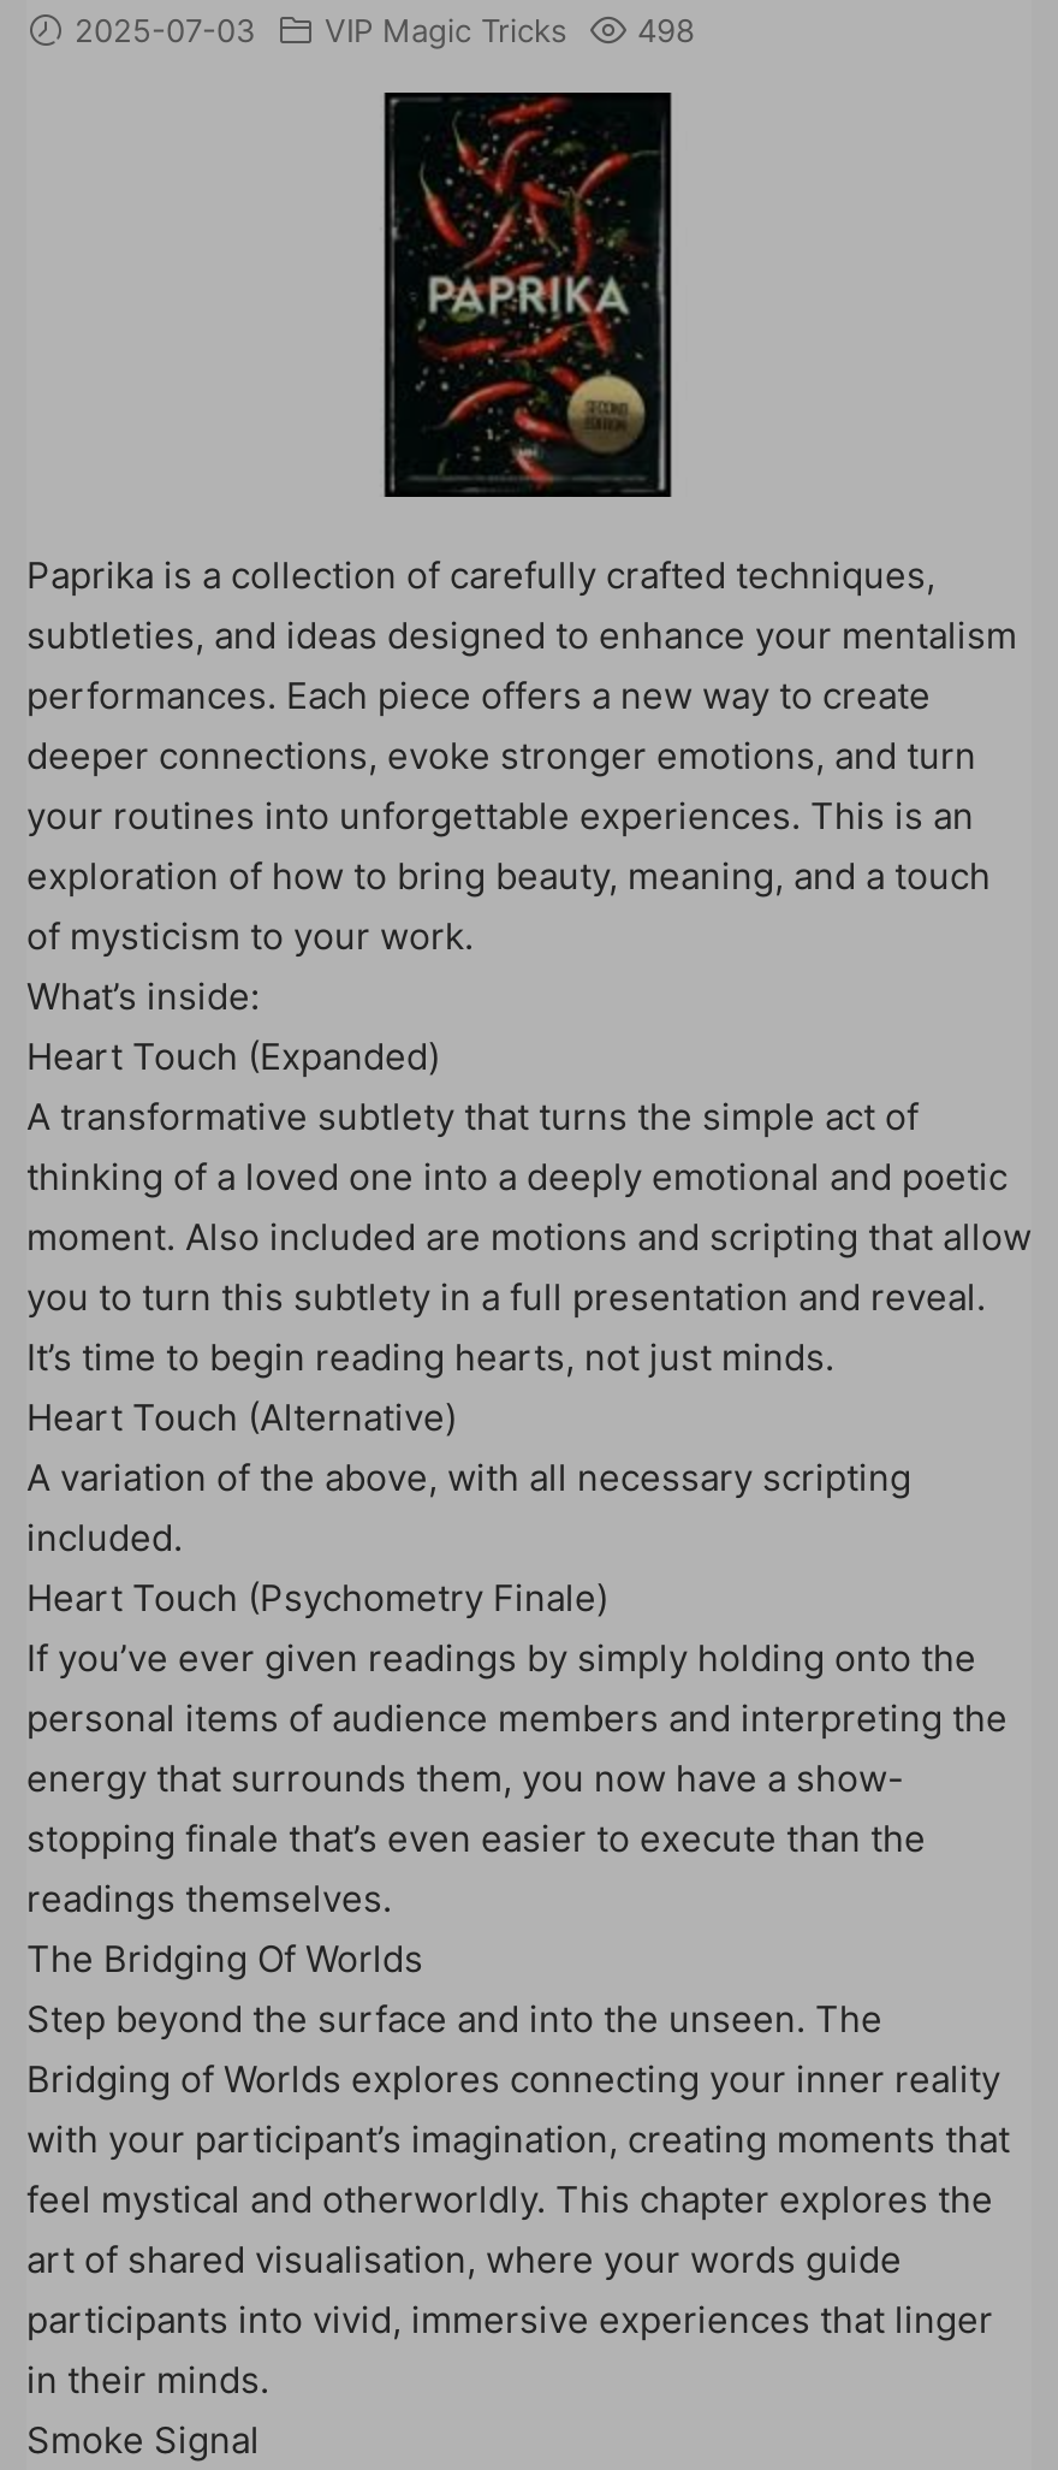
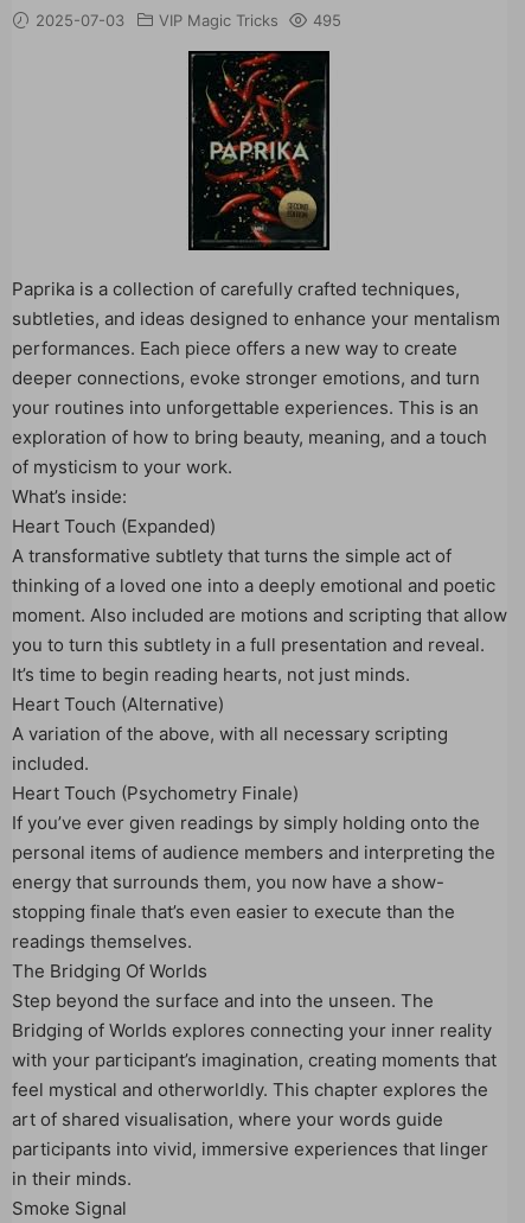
[65,11,695,49] 2025-07-03 VIP Magic Tricks 498 -> [31,11,341,30] 2025-07-03 VIP Magic Tricks 495

